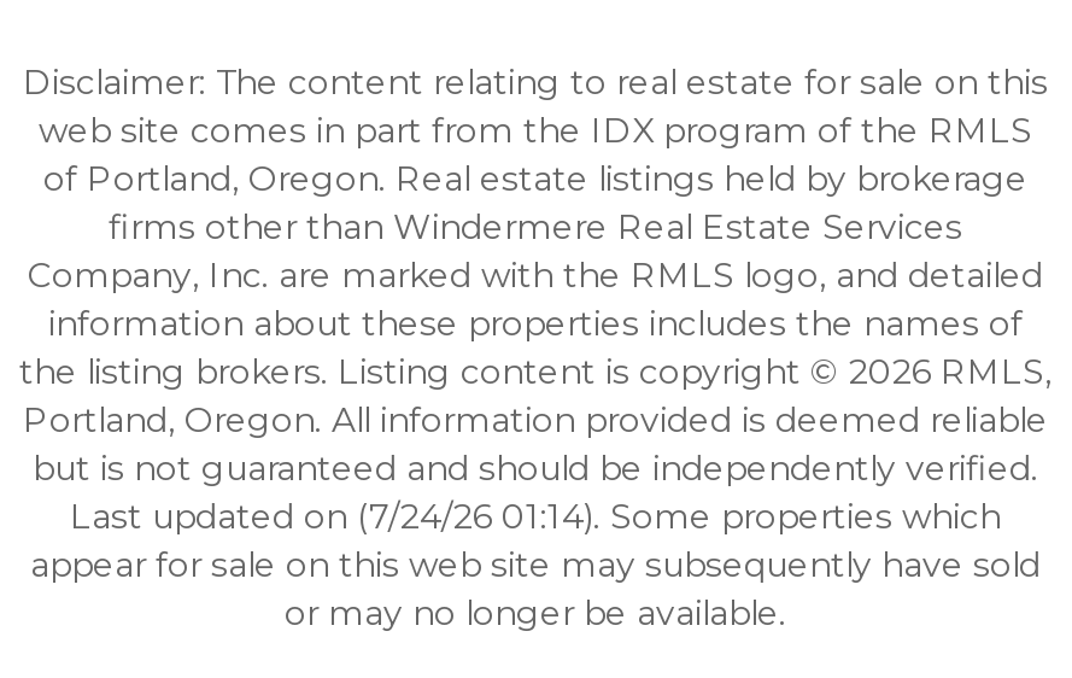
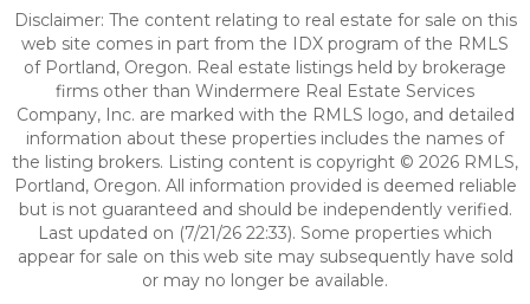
[70,495,1001,538] Last updated on (7/24/26 01:14). Some properties which -> [38,222,492,244] Last updated on (7/21/26 22:33). Some properties which

